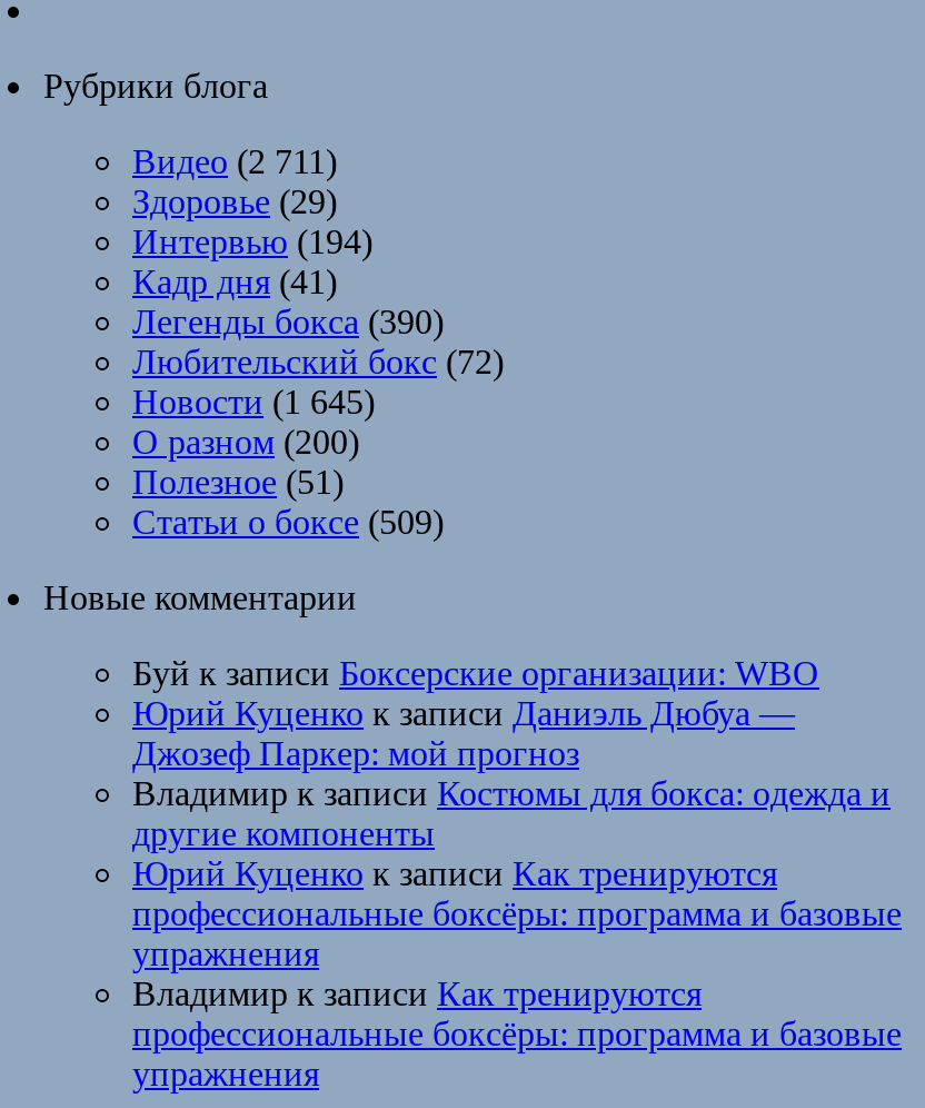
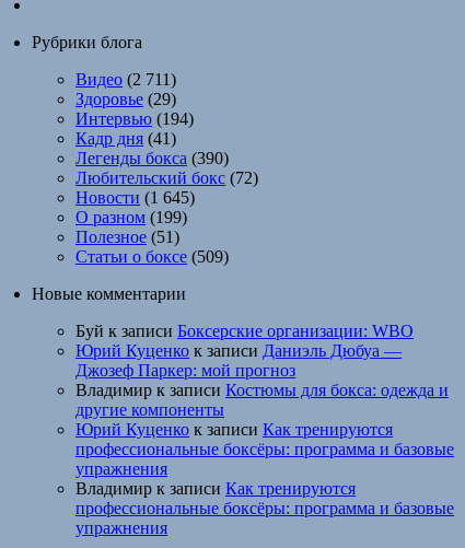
[132,423,359,461] О разном (200) -> [75,208,187,227] О разном (199)

